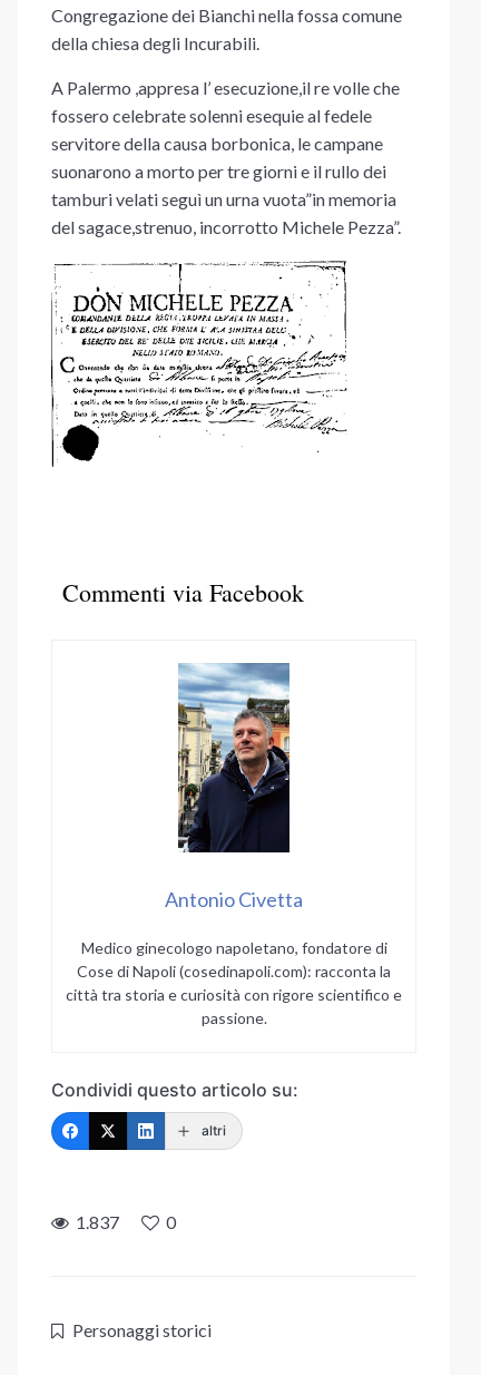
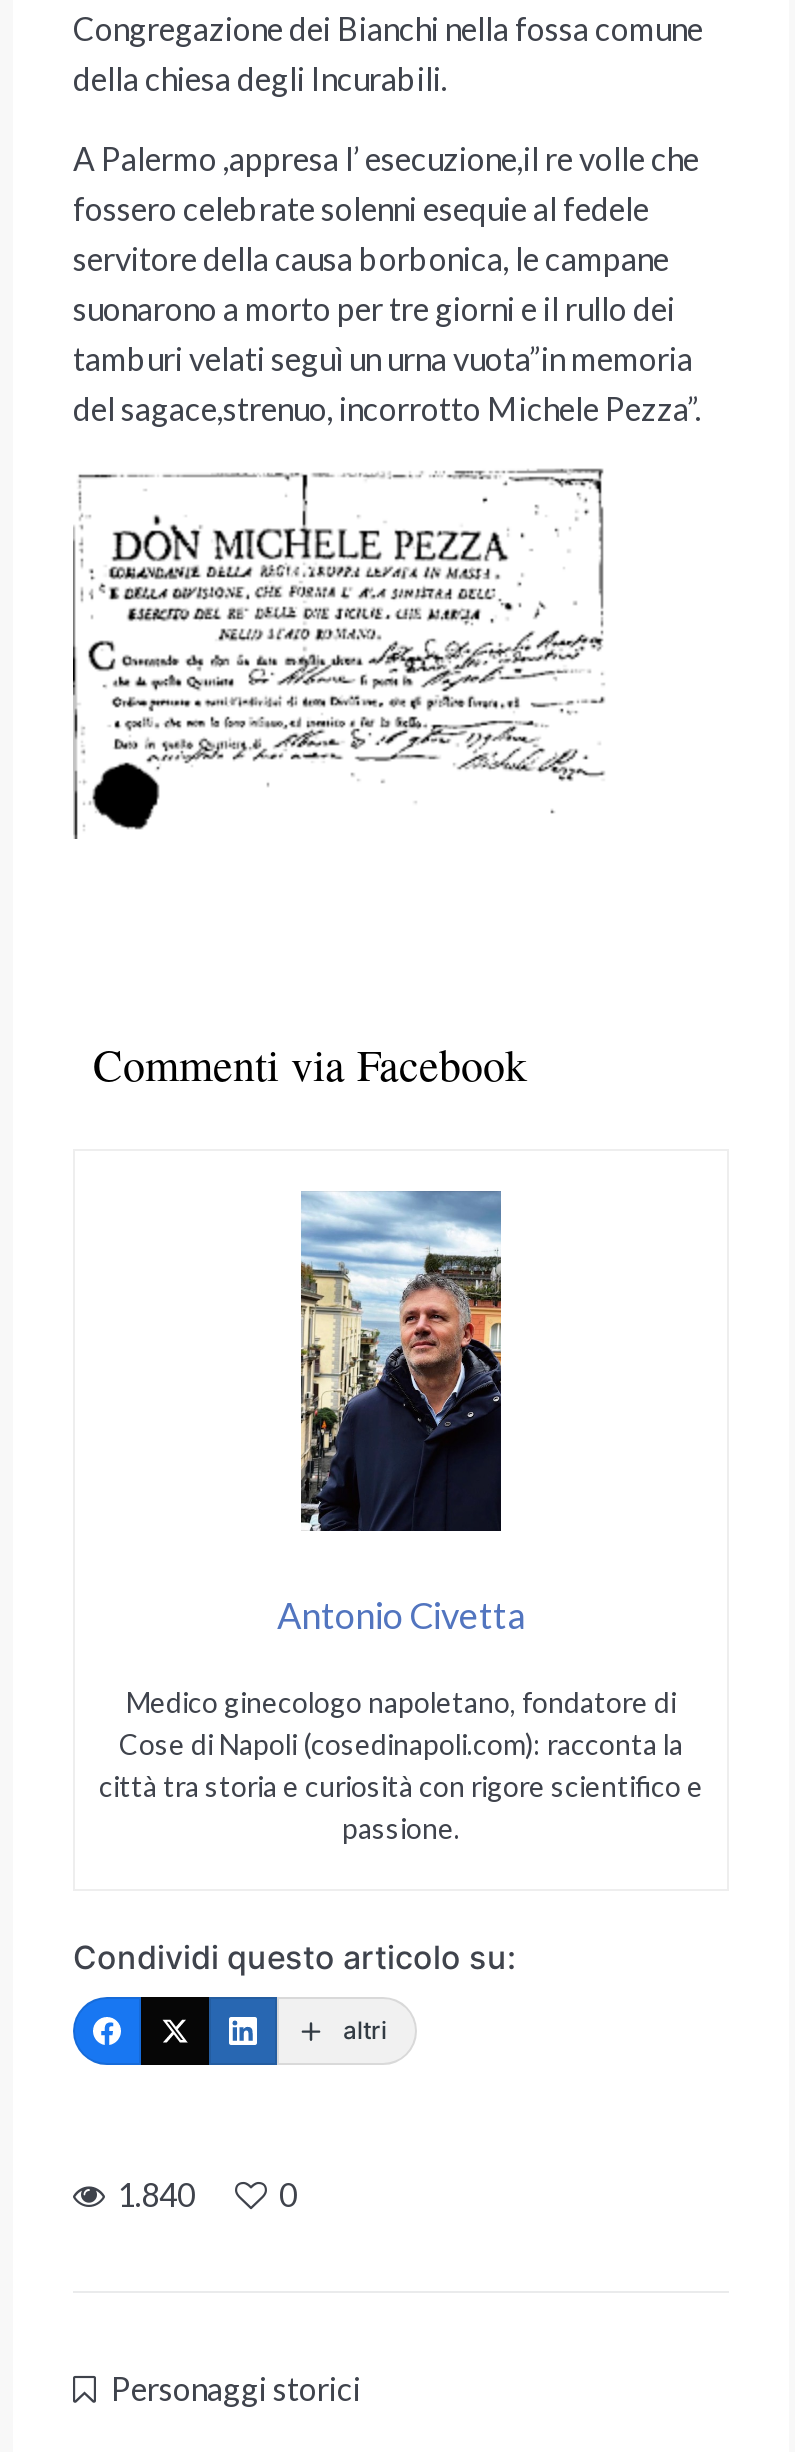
[76,1211,119,1233] 1.837 -> [117,2174,195,2212] 1.840

